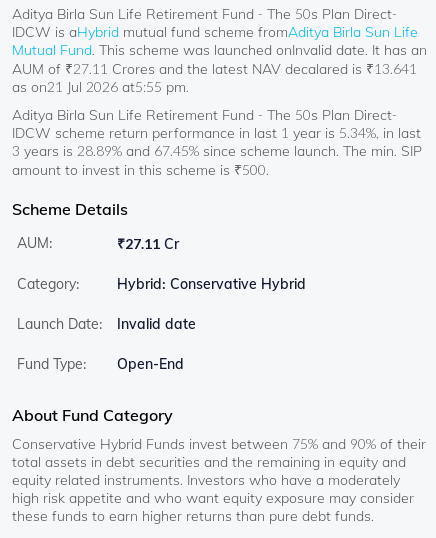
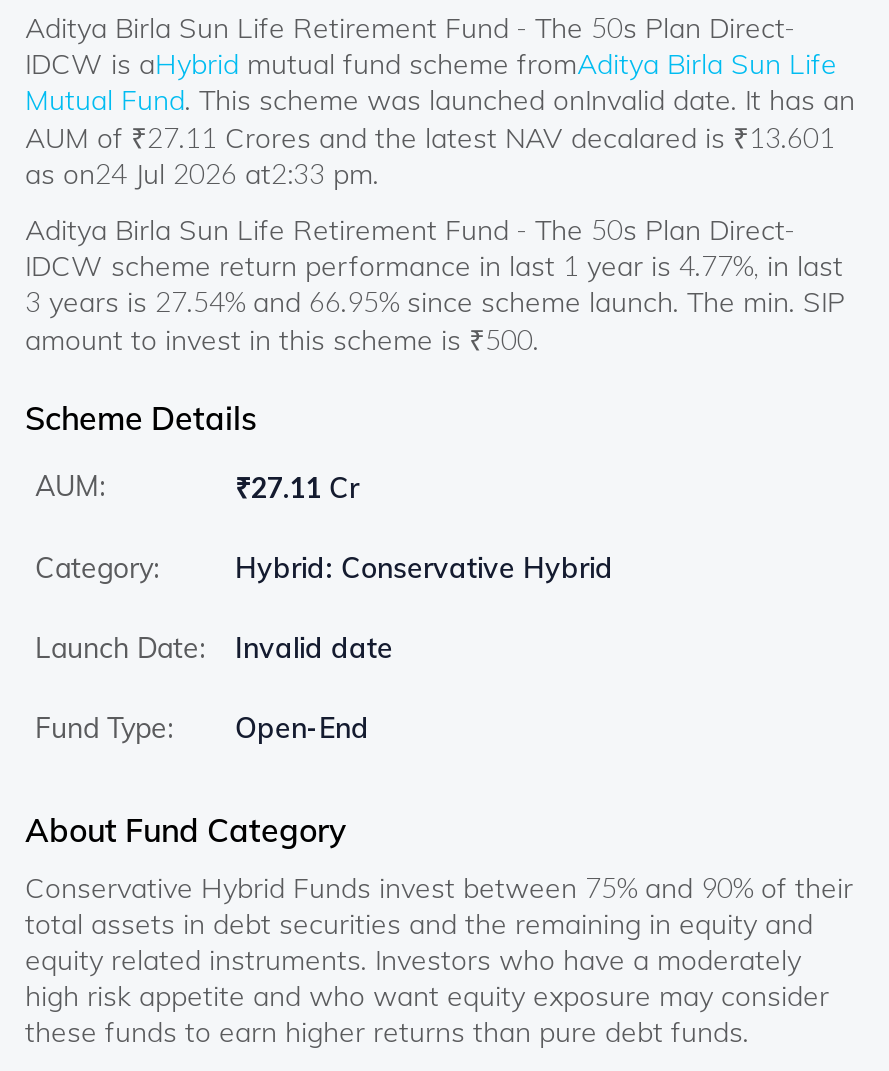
[12,60,417,78] AUM of ₹27.11 Crores and the latest NAV decalared is ₹13.641 -> [25,120,835,156] AUM of ₹27.11 Crores and the latest NAV decalared is ₹13.601
[12,78,189,96] as on21 Jul 2026 at5:55 pm. -> [25,156,379,192] as on24 Jul 2026 at2:33 pm.
[12,124,421,142] IDCW scheme return performance in last 1 year is 5.34%, in last -> [25,248,843,284] IDCW scheme return performance in last 1 year is 4.77%, in last
[12,142,422,160] 3 years is 28.89% and 67.45% since scheme launch. The min. SIP -> [25,284,845,320] 3 years is 27.54% and 66.95% since scheme launch. The min. SIP

